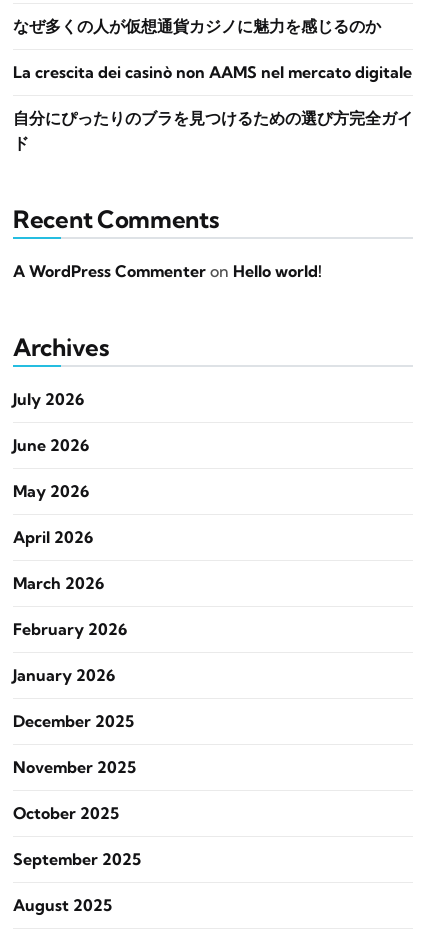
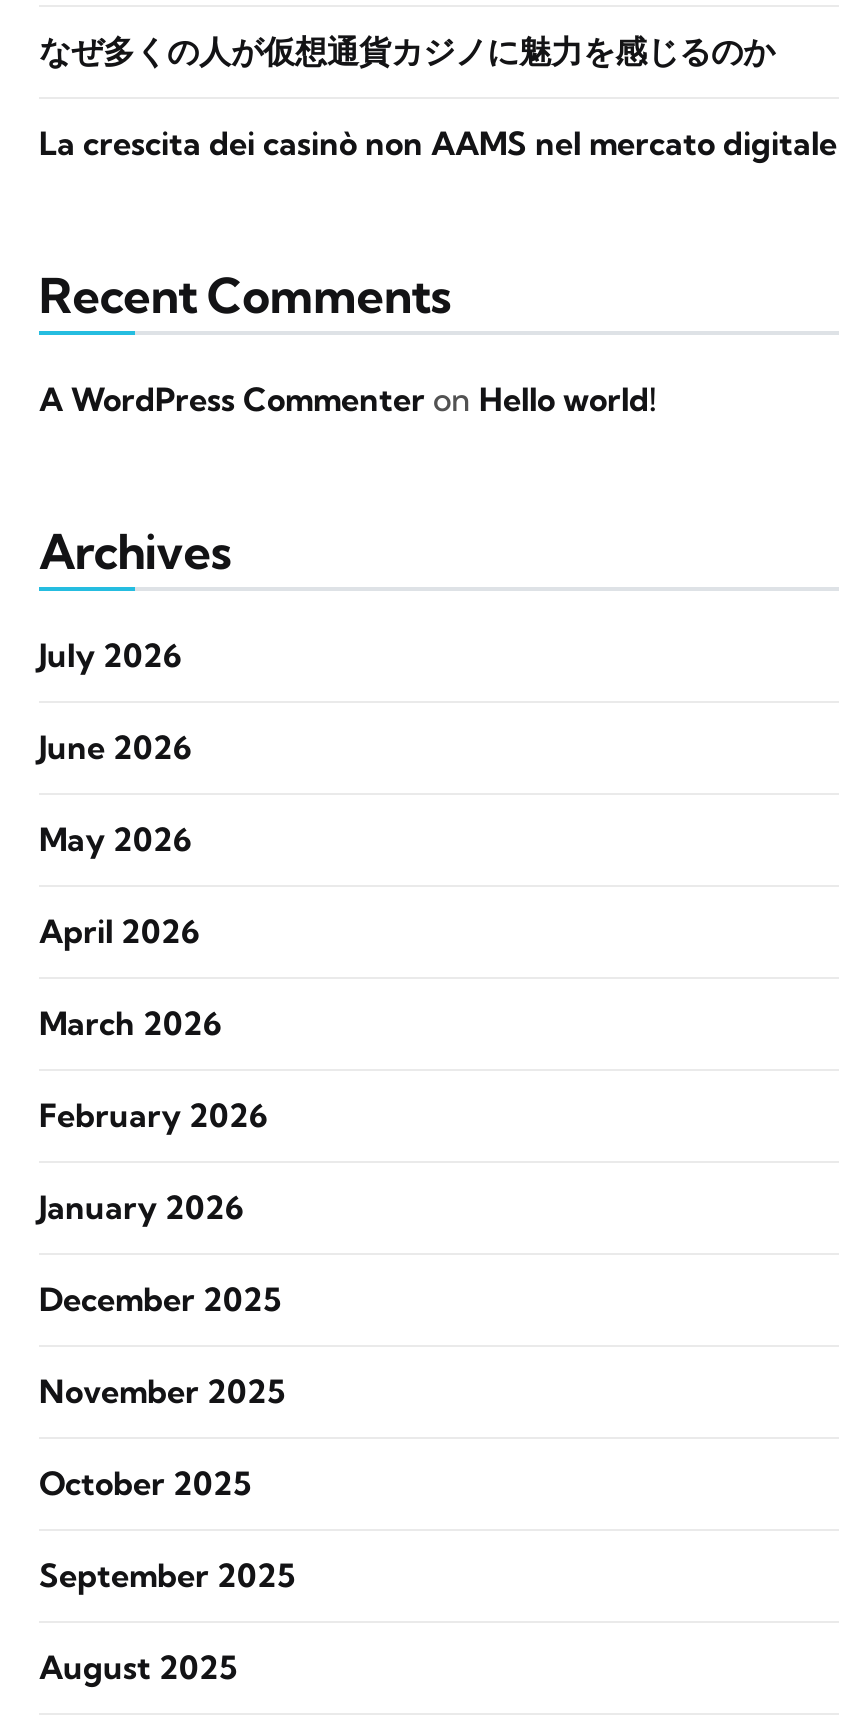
[13,108,413,153] 自分にぴったりのブラを見つけるための選び方完全ガイ | ド -> none

